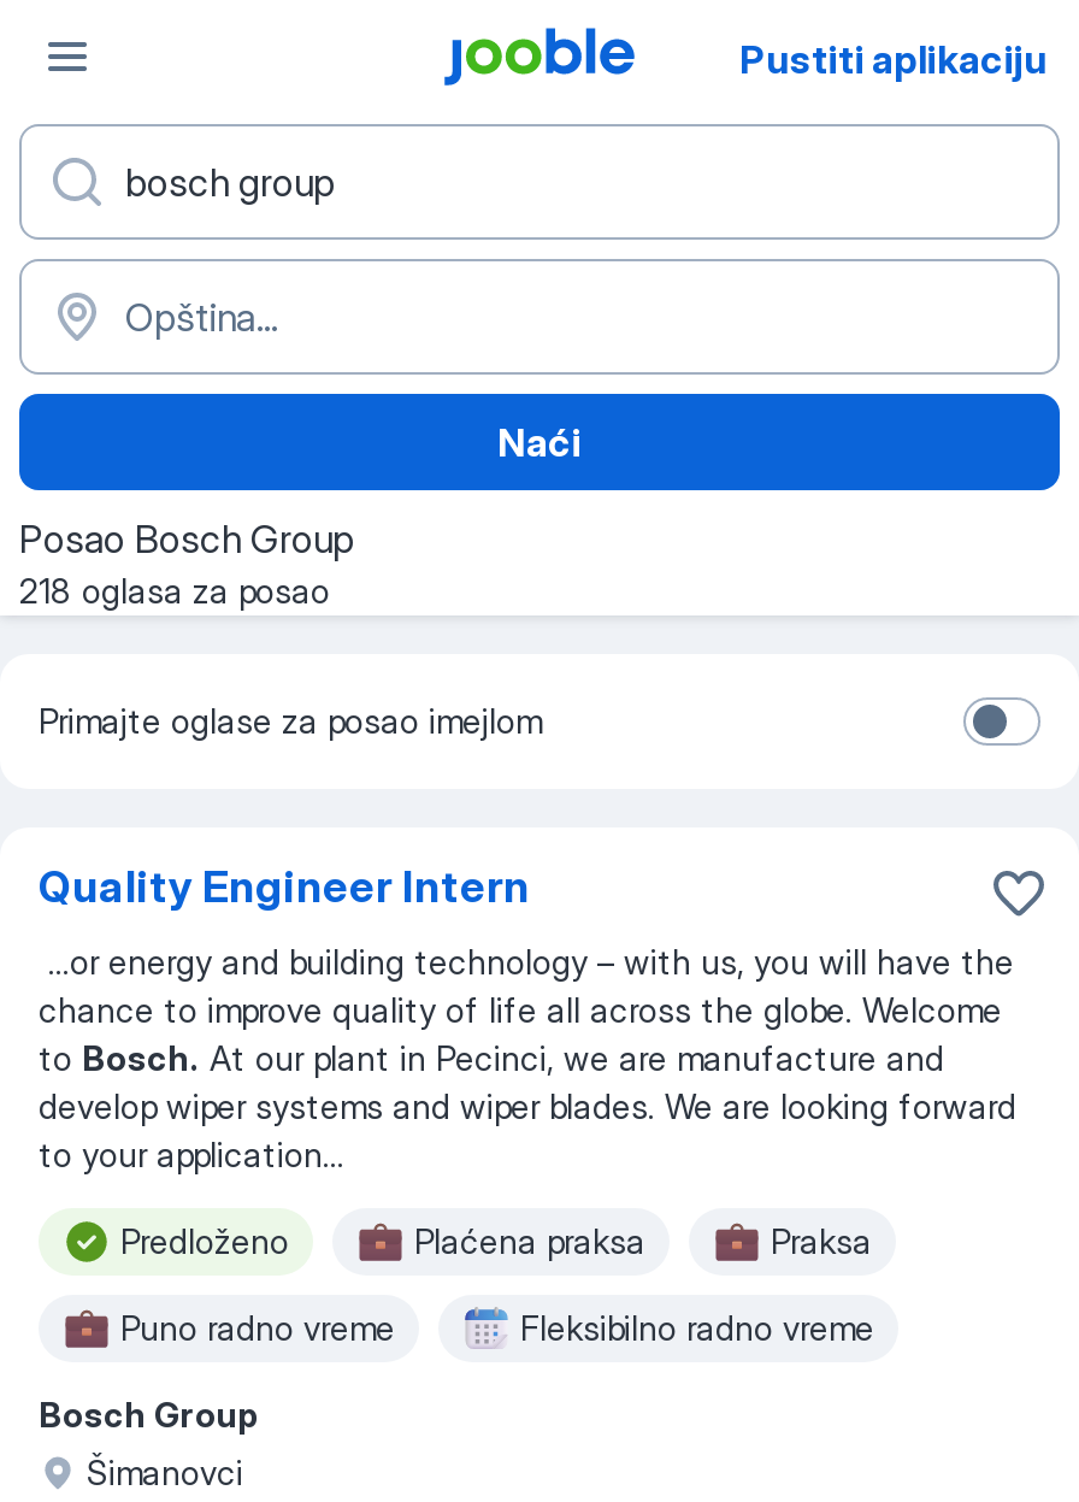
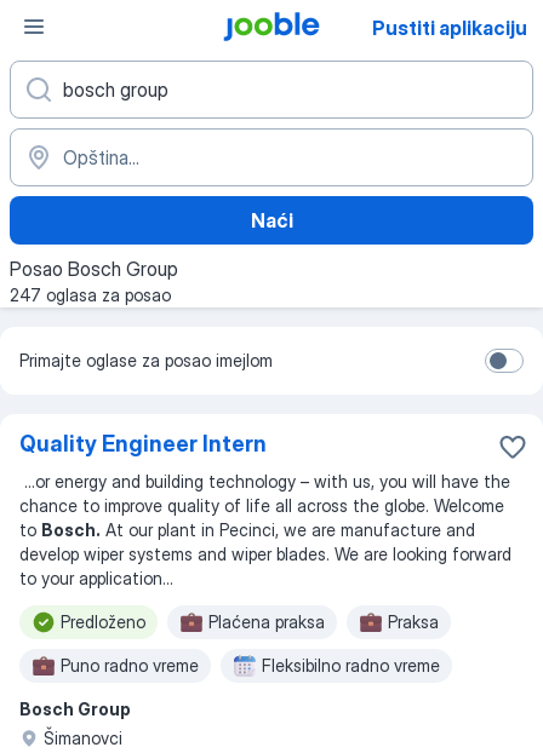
[19,570,330,611] 218 oglasa za posao -> [10,284,171,305] 247 oglasa za posao

